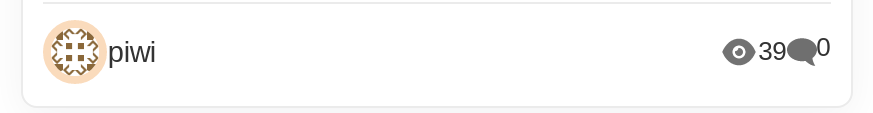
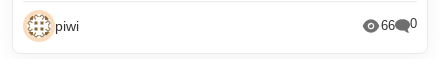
[758,31,830,66] 39 0 -> [381,16,417,33] 66 0

